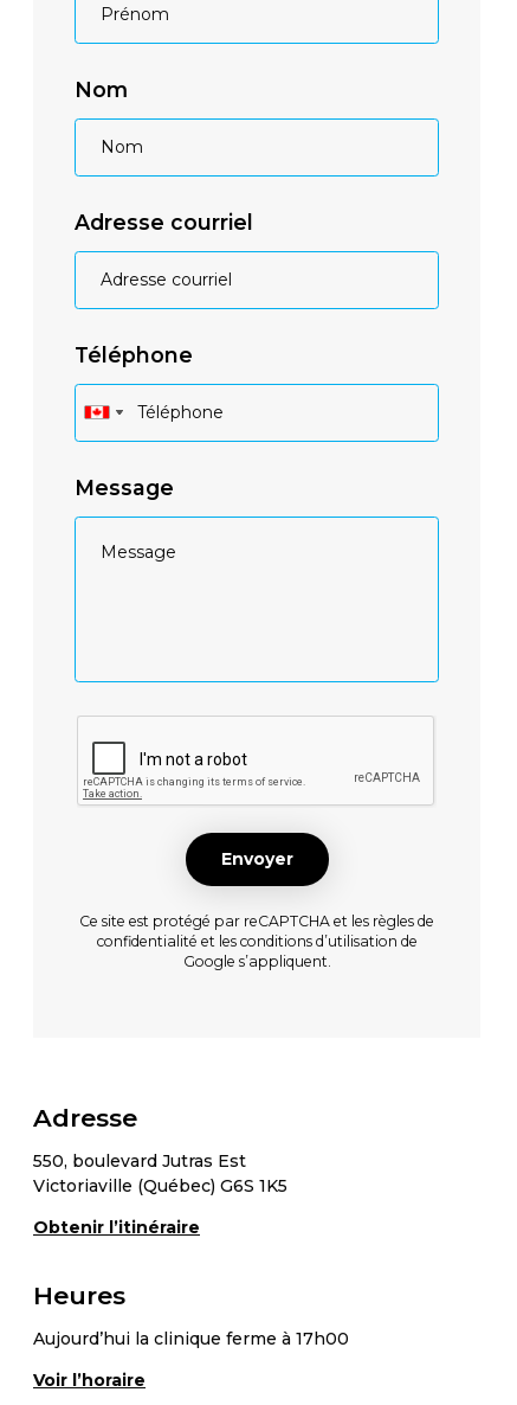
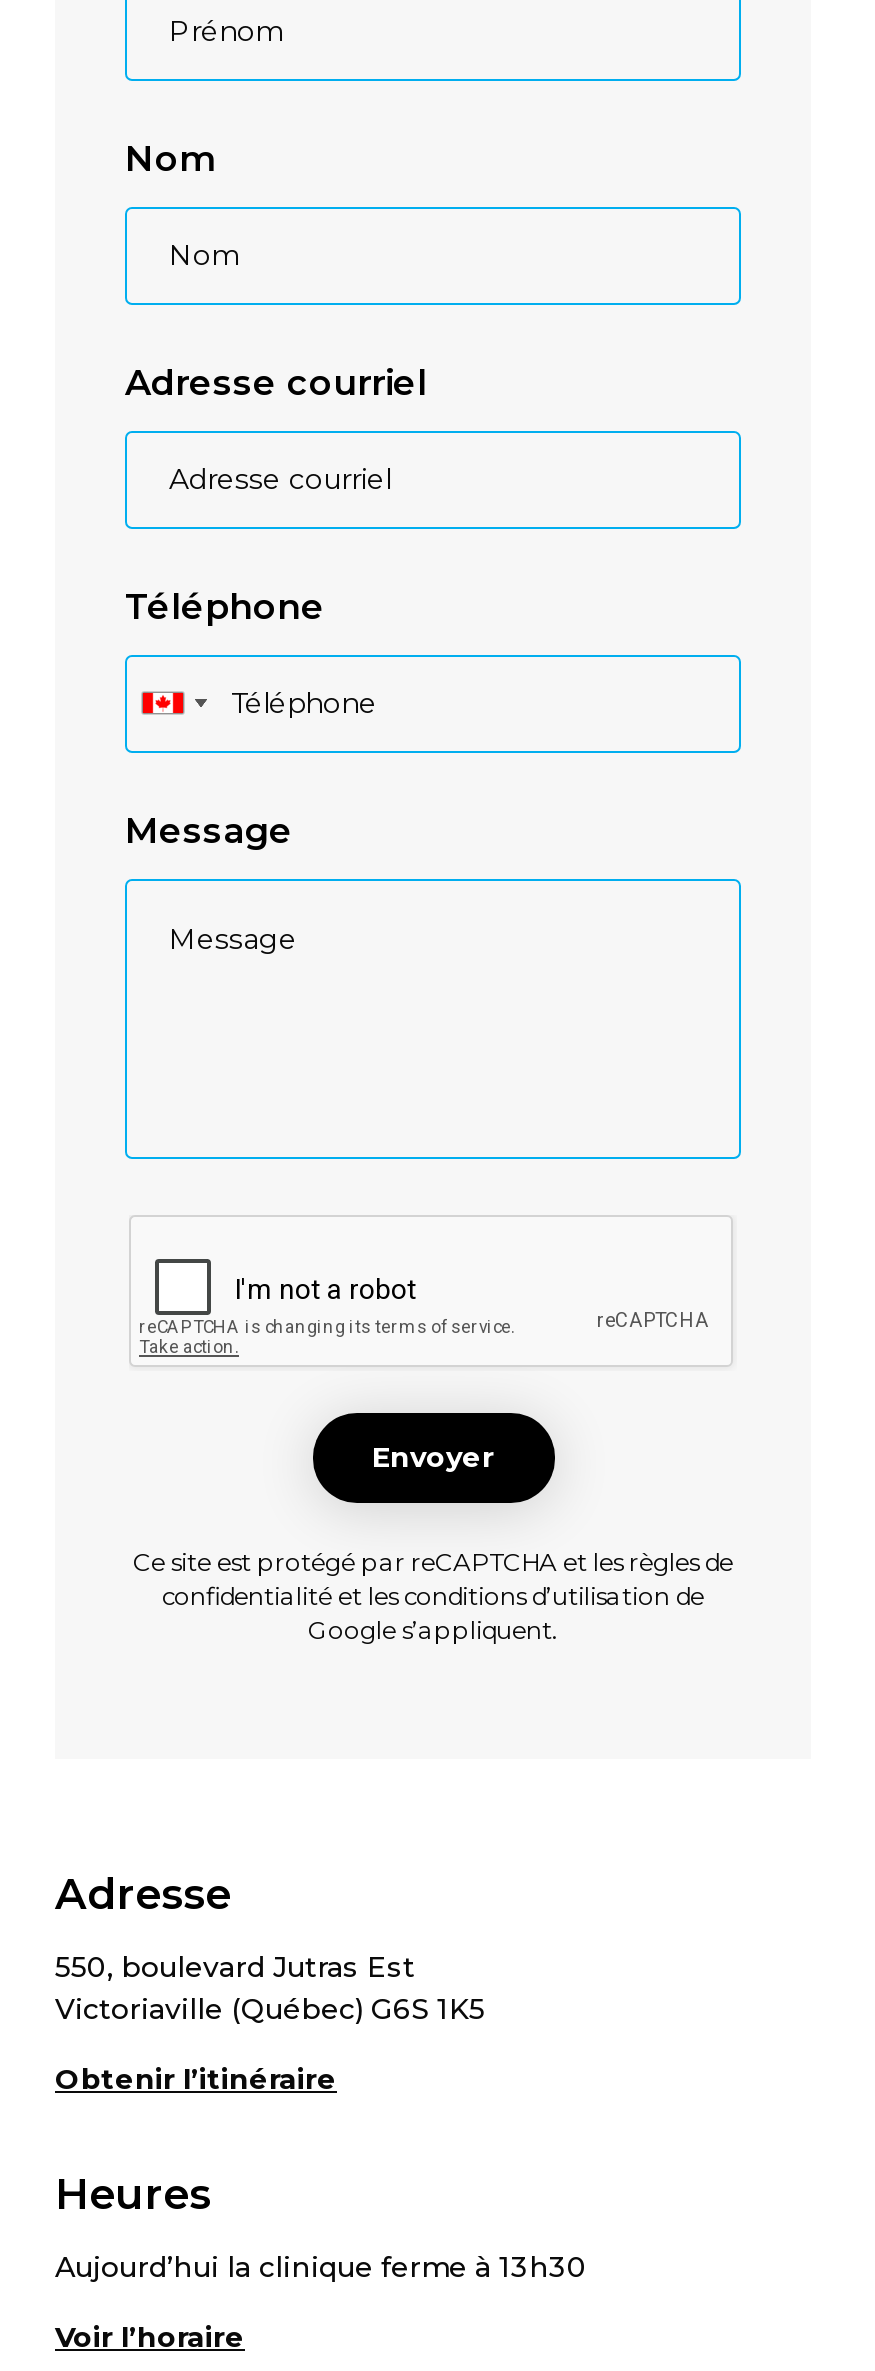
[33,1327,349,1349] Aujourd’hui la clinique ferme à 17h00 -> [55,2248,587,2284] Aujourd’hui la clinique ferme à 13h30

